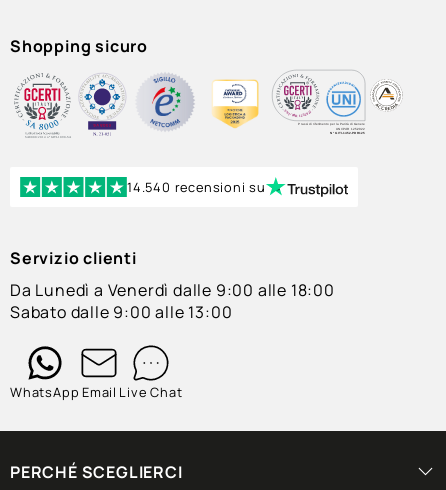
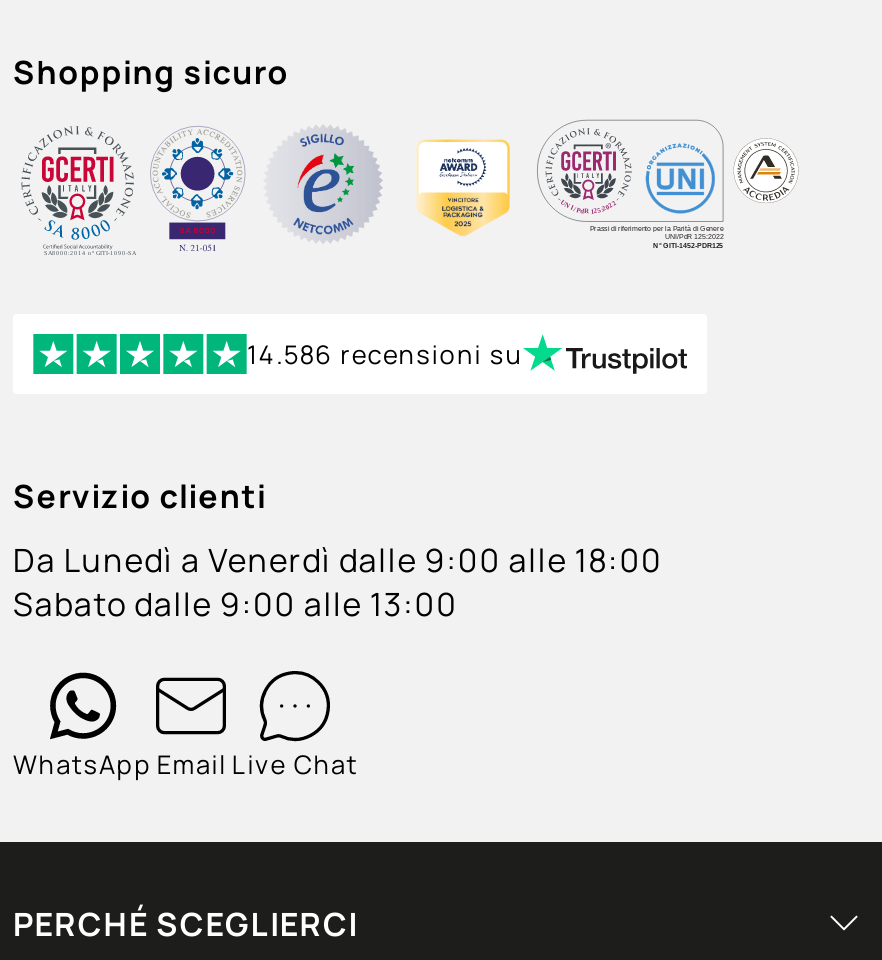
[127,178,266,196] 14.540 recensioni su -> [247,335,523,371] 14.586 recensioni su

